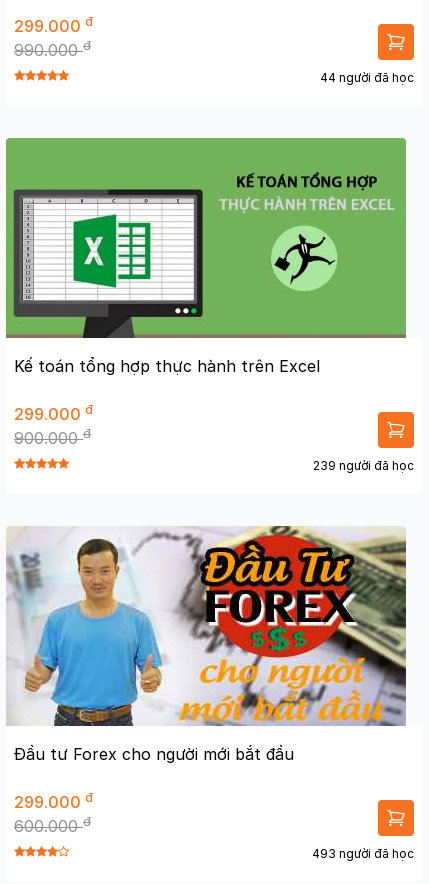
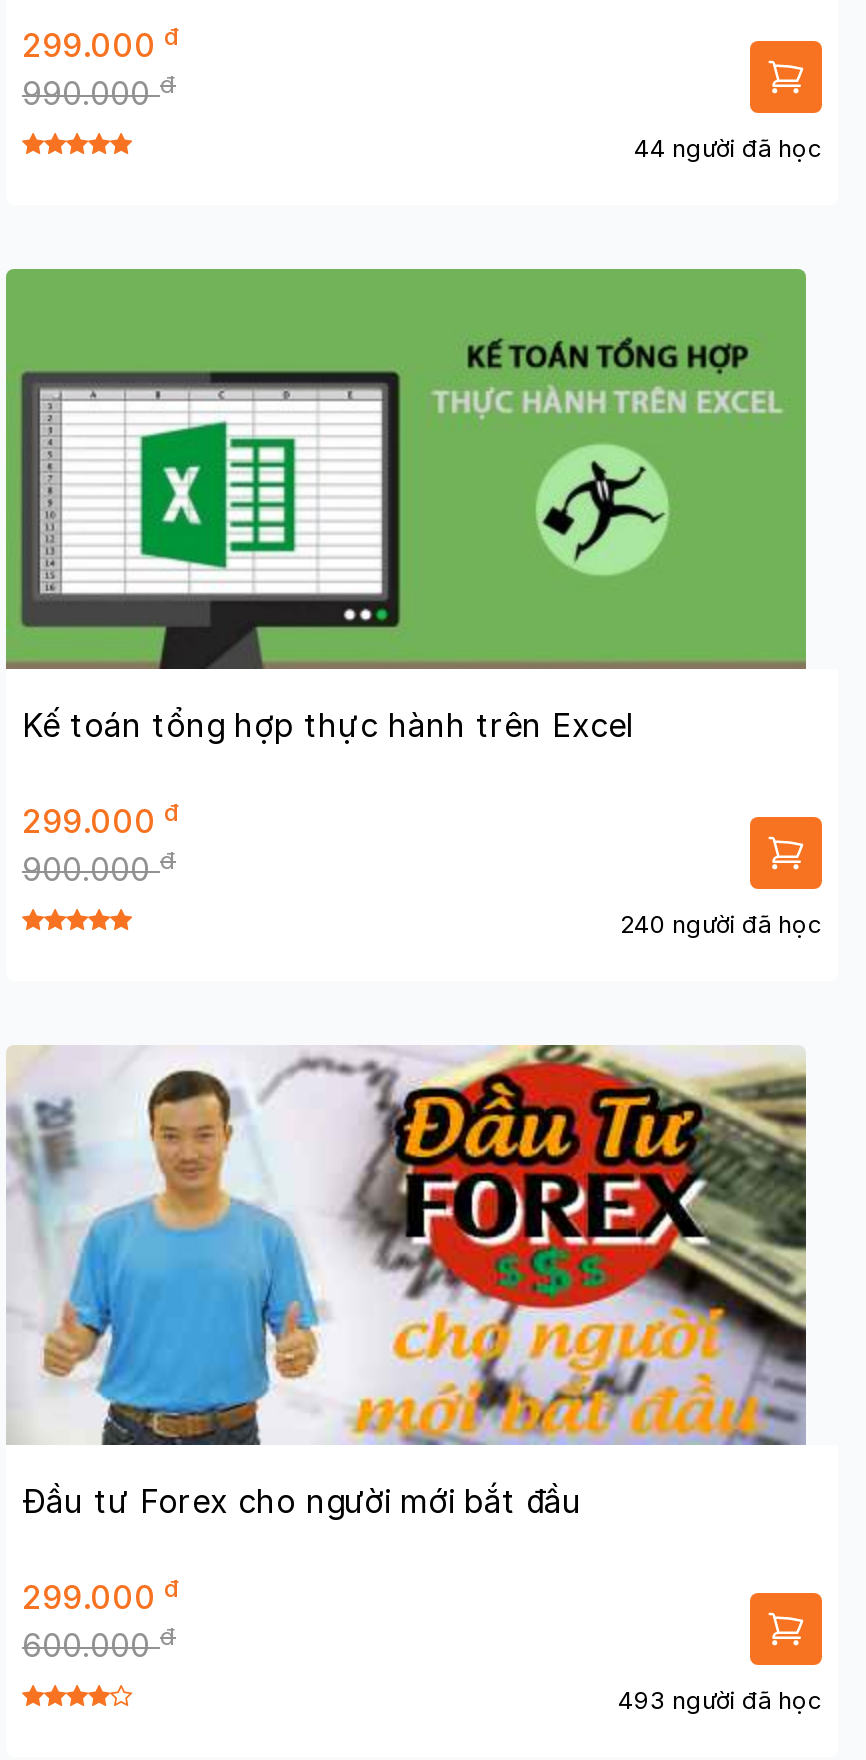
[313,458,414,473] 239 người đã học -> [620,909,822,939] 240 người đã học

